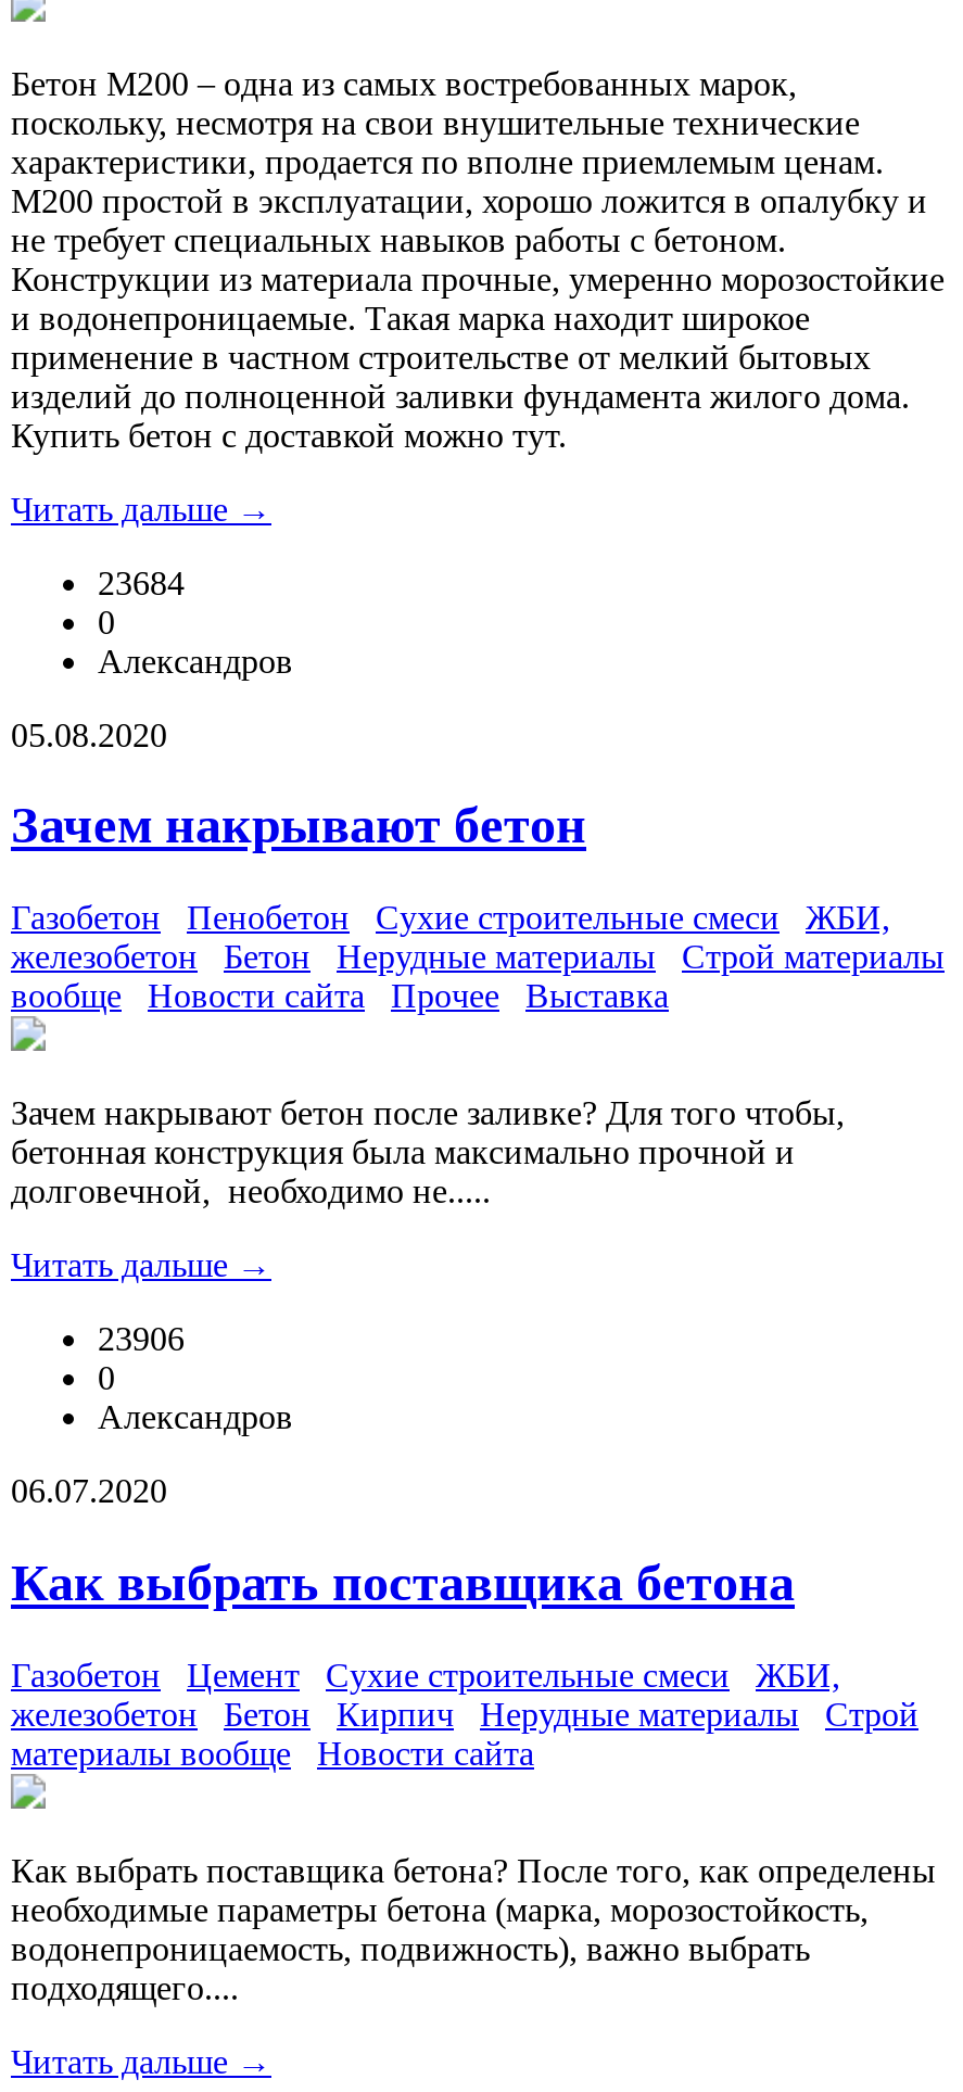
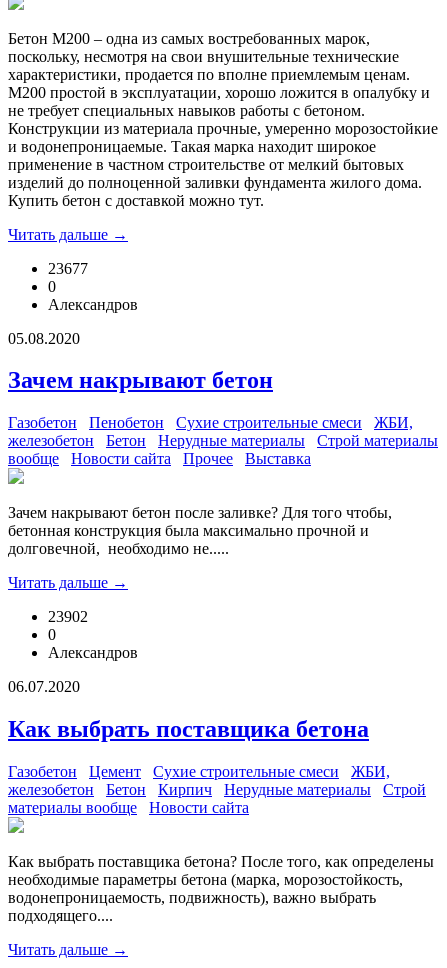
[98,564,185,601] 23684 -> [48,260,88,277] 23677
[98,1321,185,1358] 23906 -> [48,608,88,625] 23902

